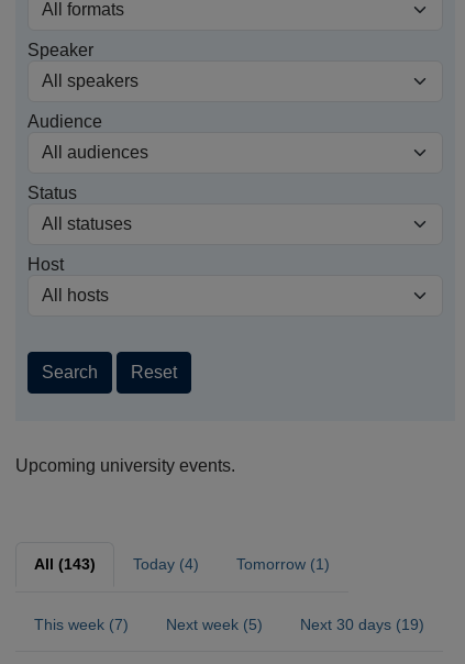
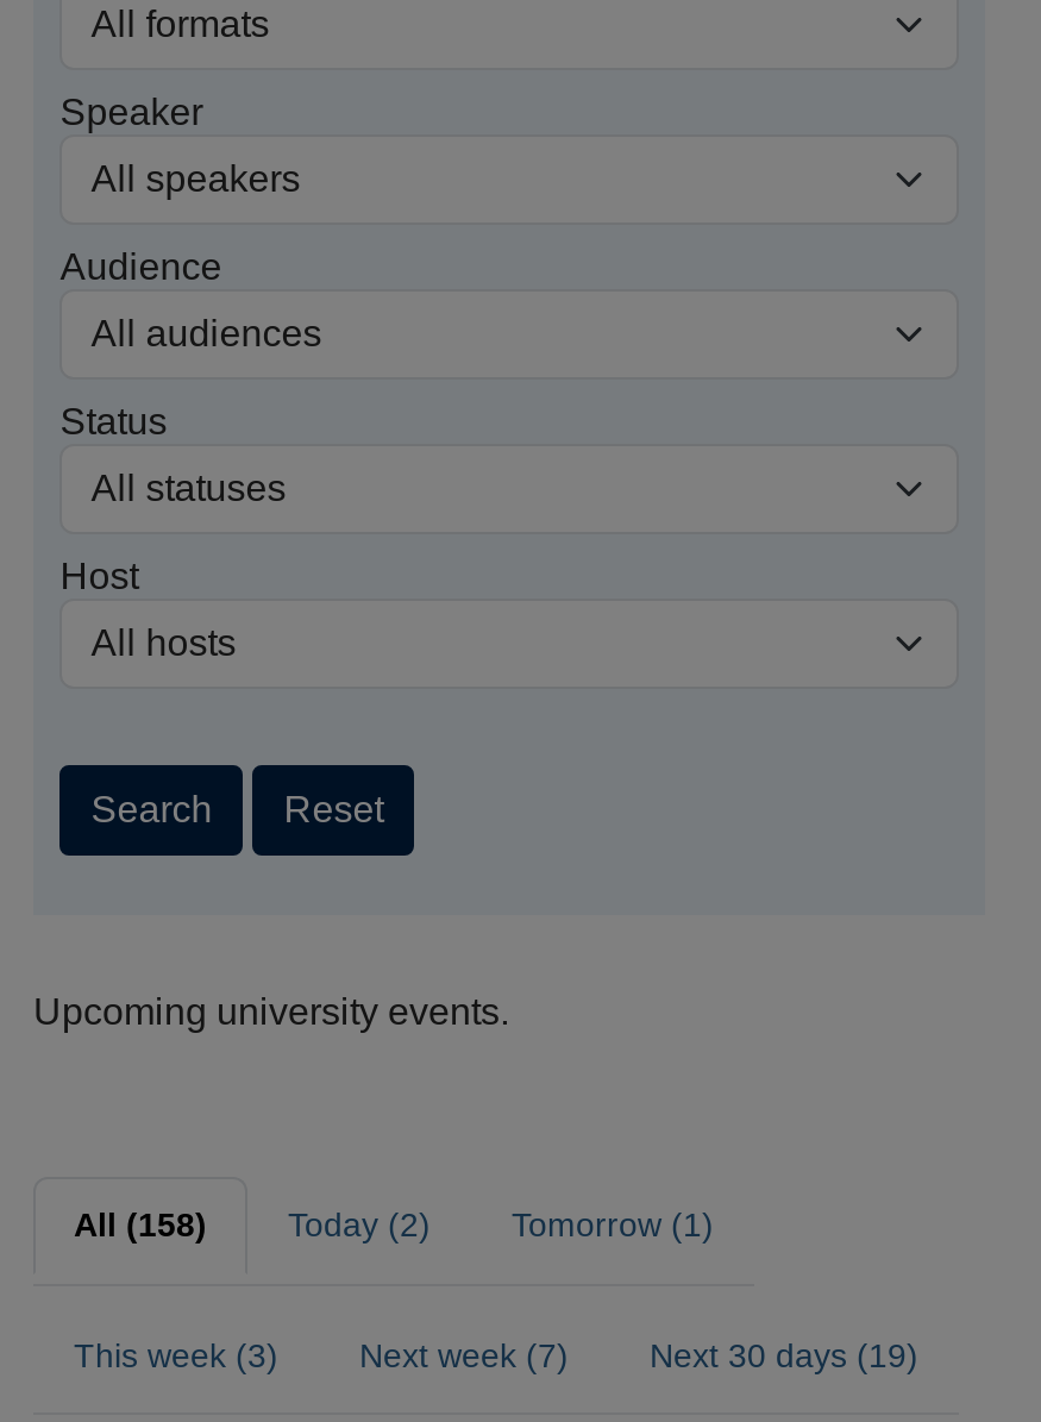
[34,555,96,573] All (143) -> [74,1206,207,1244] All (158)
[133,555,199,573] Today (4) -> [288,1206,431,1244] Today (2)
[34,615,129,633] This week (7) -> [74,1335,278,1373] This week (3)
[166,615,263,633] Next week (5) -> [359,1335,569,1373] Next week (7)

